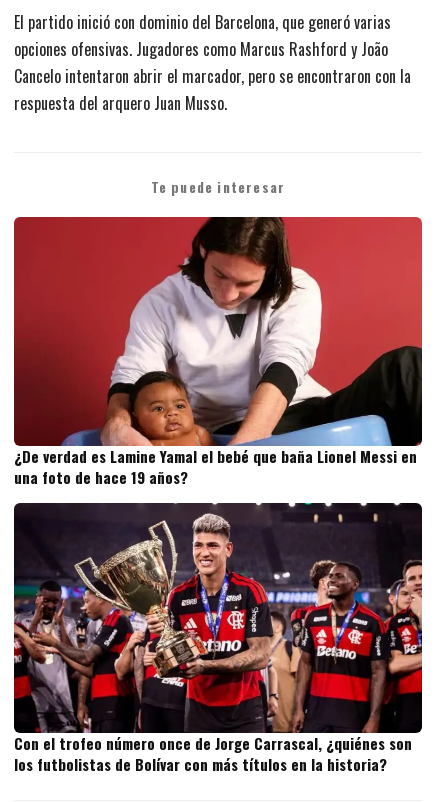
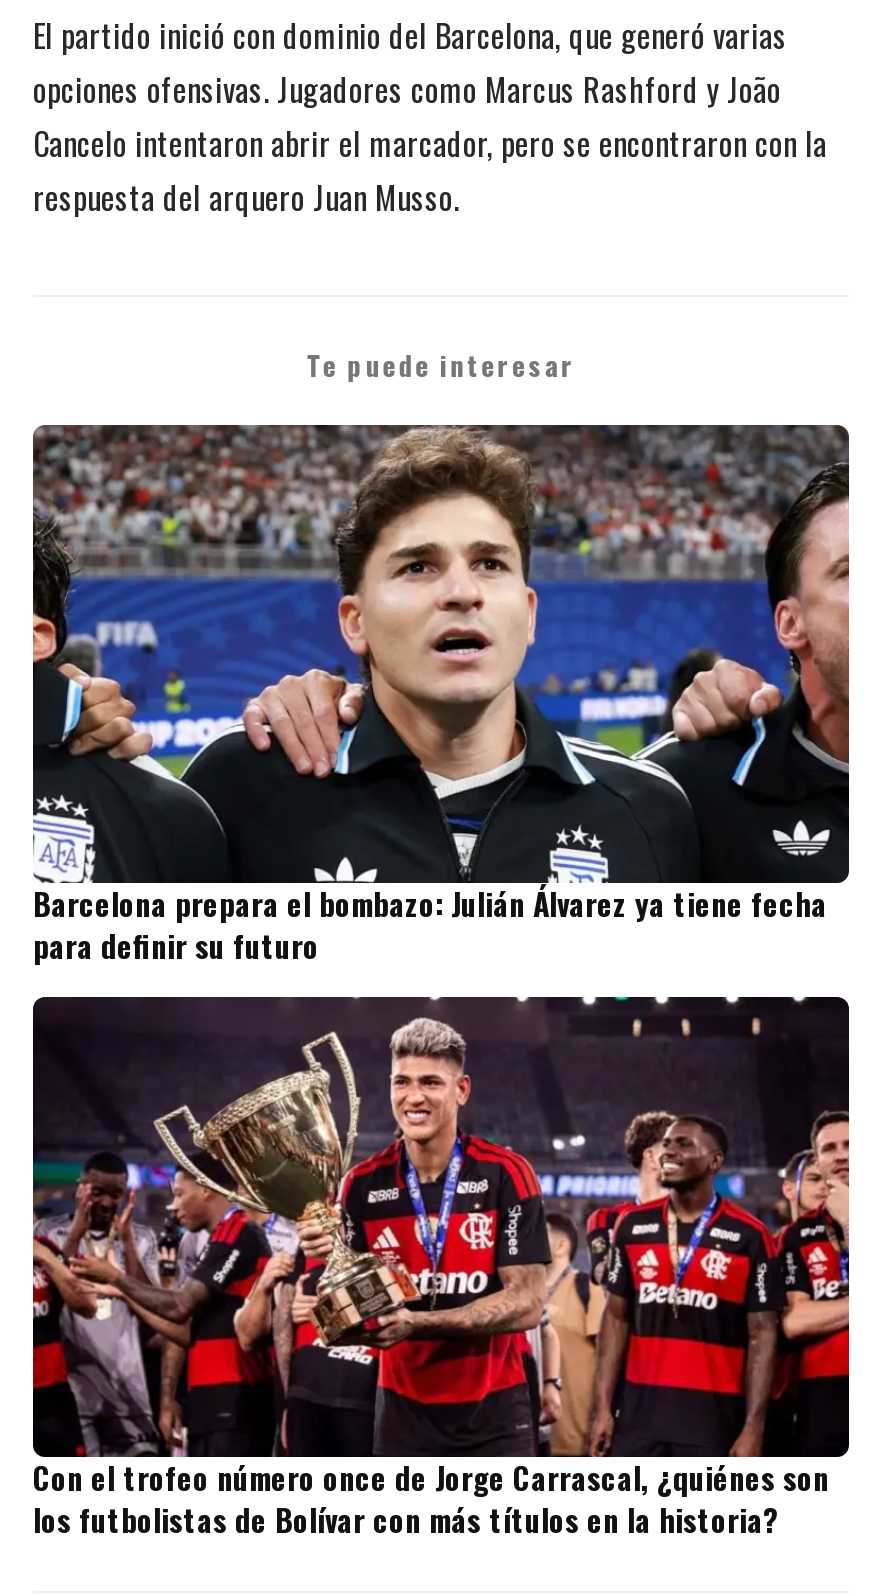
[13,216,423,488] [image] | ¿De verdad es Lamine Yamal el bebé que baña Lionel Messi en | una foto de hace 19 años? -> [31,423,851,968] [image] | Barcelona prepara el bombazo: Julián Álvarez ya tiene fecha | para definir su futuro

